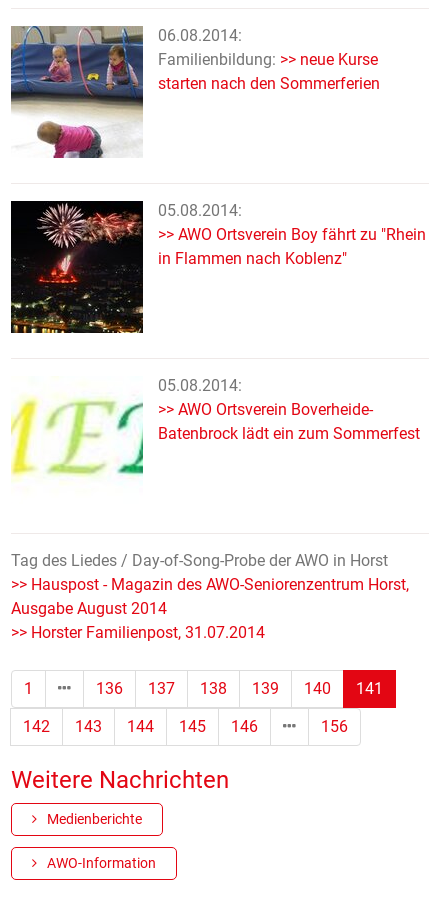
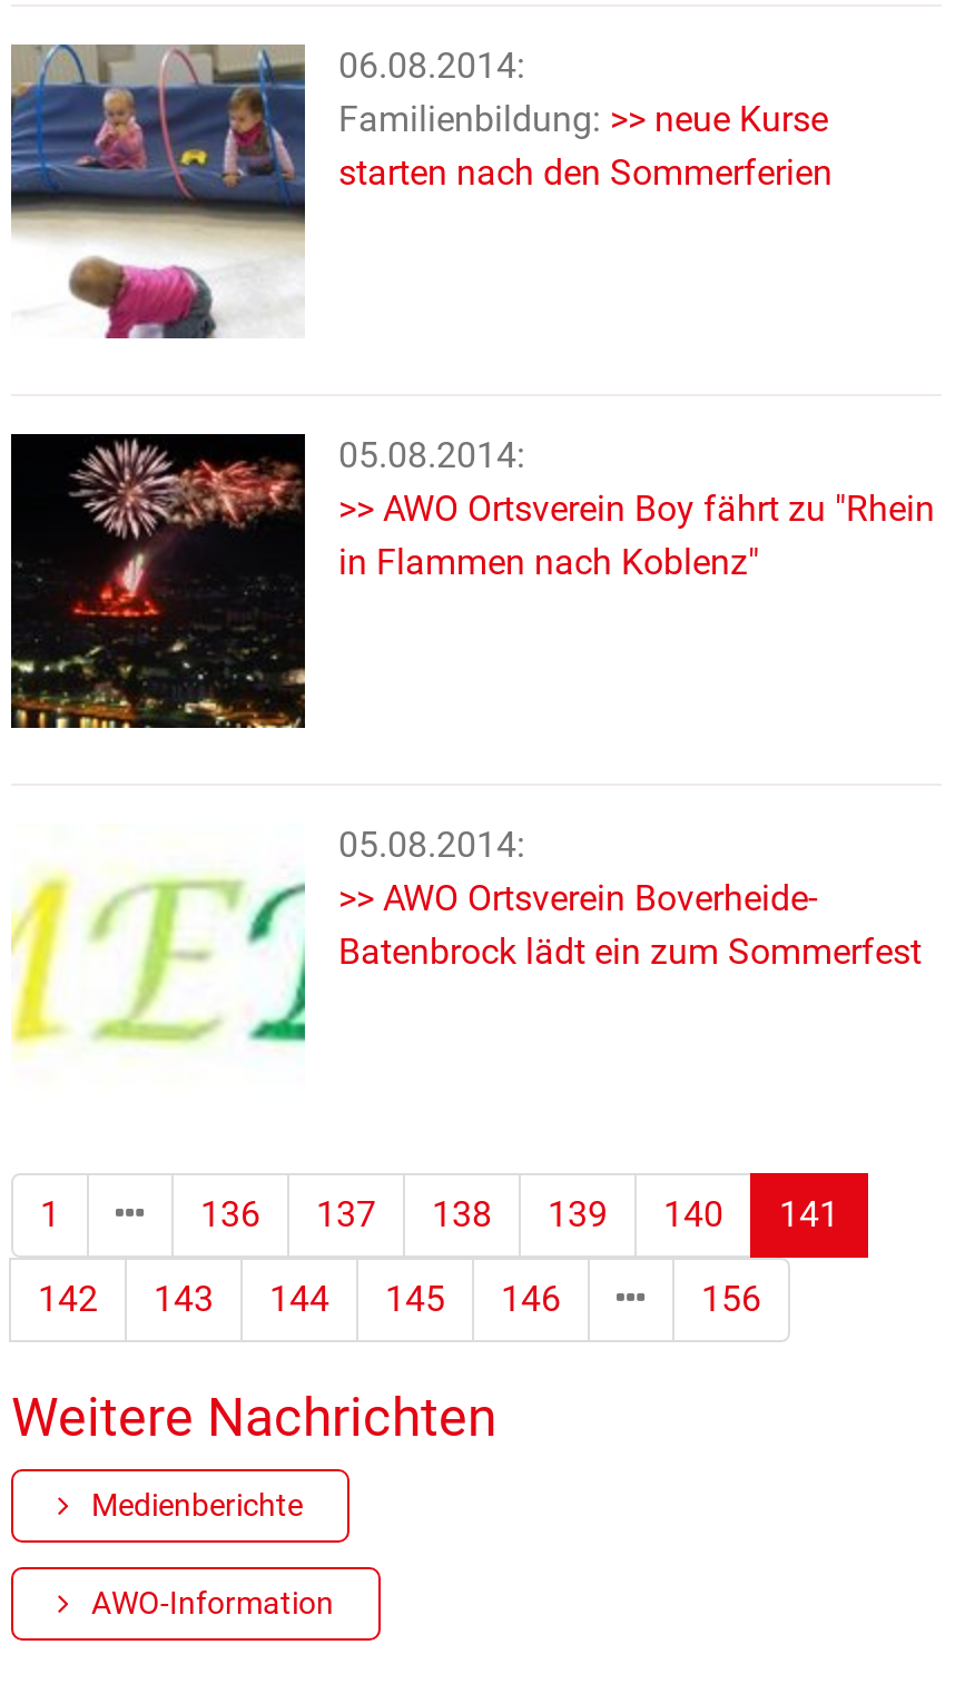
[11,550,409,641] Tag des Liedes / Day-of-Song-Probe der AWO in Horst | >> Hauspost - Magazin des AWO-Seniorenzentrum Horst, | Ausgabe August 2014 | >> Horster Familienpost, 31.07.2014 -> none

